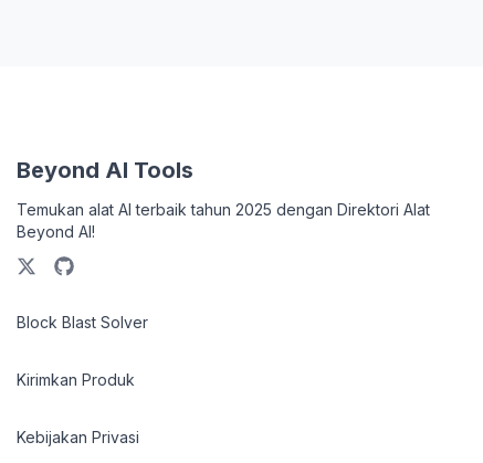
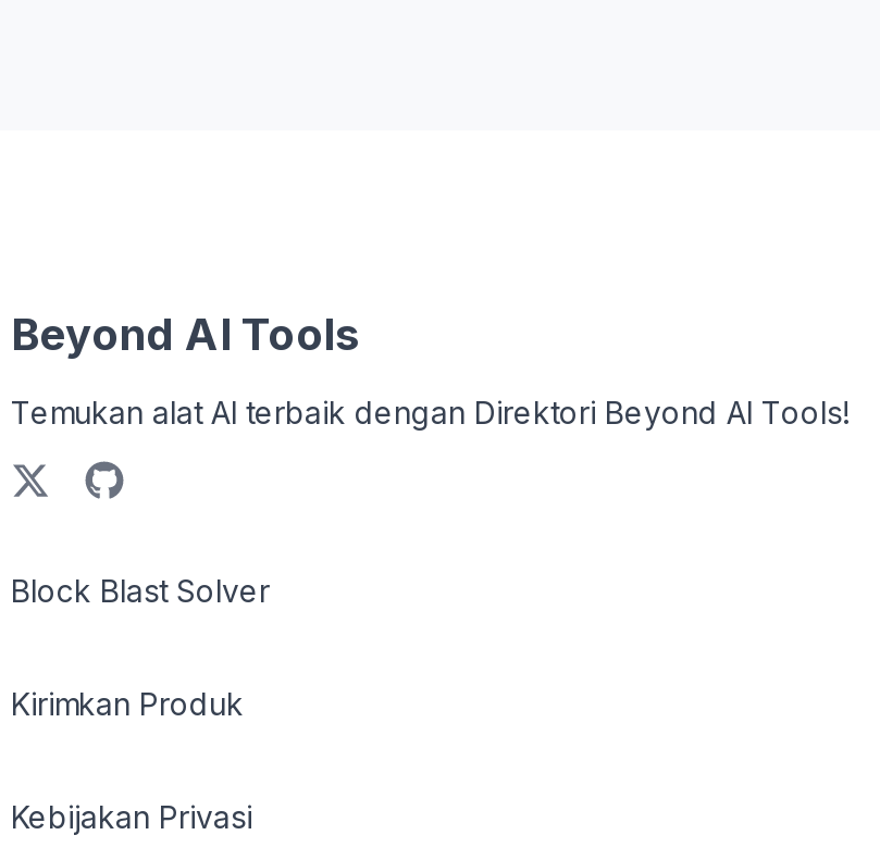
[17,200,430,241] Temukan alat AI terbaik tahun 2025 dengan Direktori Alat | Beyond AI! -> [11,394,848,431] Temukan alat AI terbaik dengan Direktori Beyond AI Tools!

